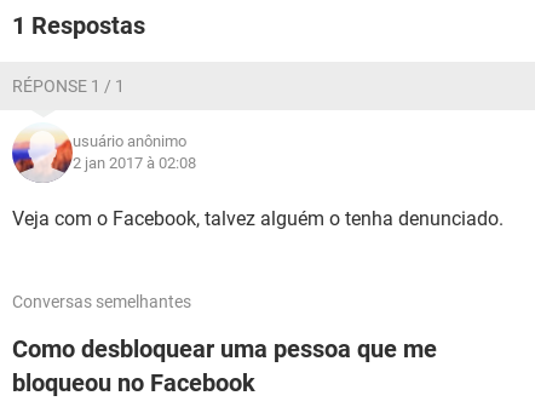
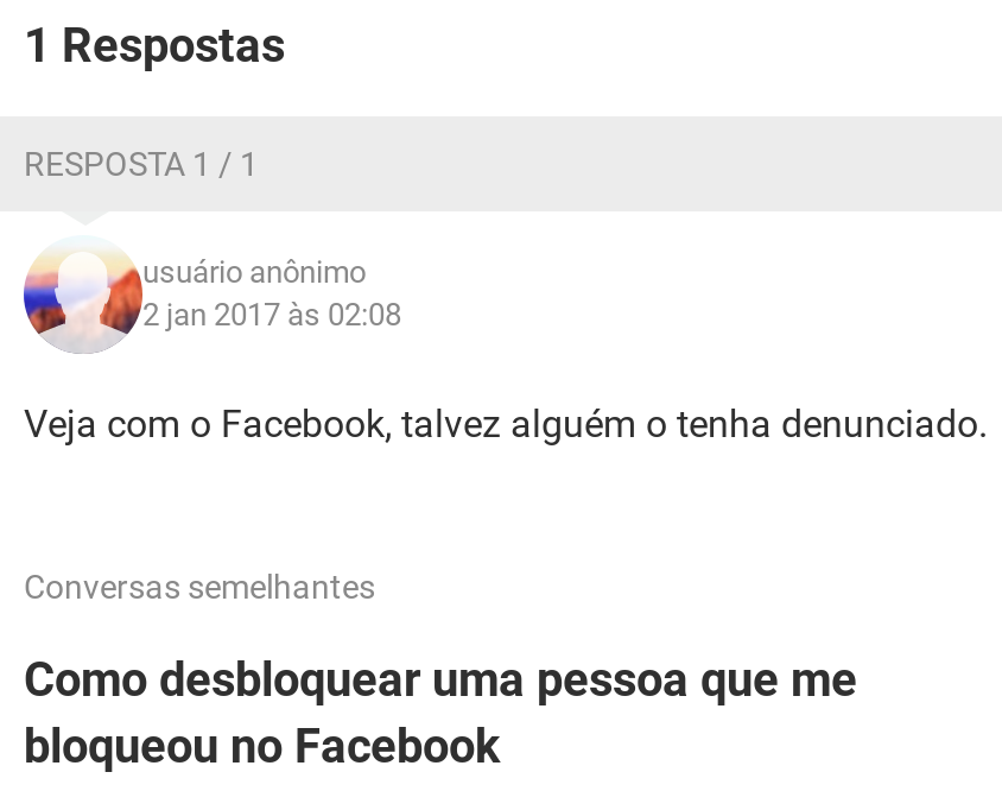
[12,76,125,96] RÉPONSE 1 / 1 -> [24,145,259,183] RESPOSTA 1 / 1
[73,154,196,172] 2 jan 2017 à 02:08 -> [142,297,401,333] 2 jan 2017 às 02:08

